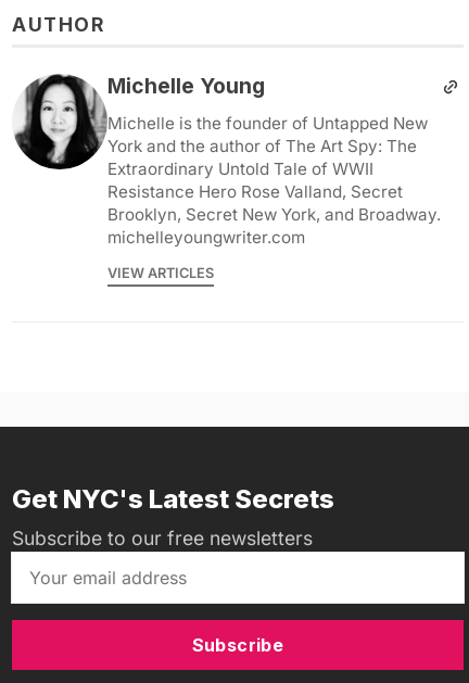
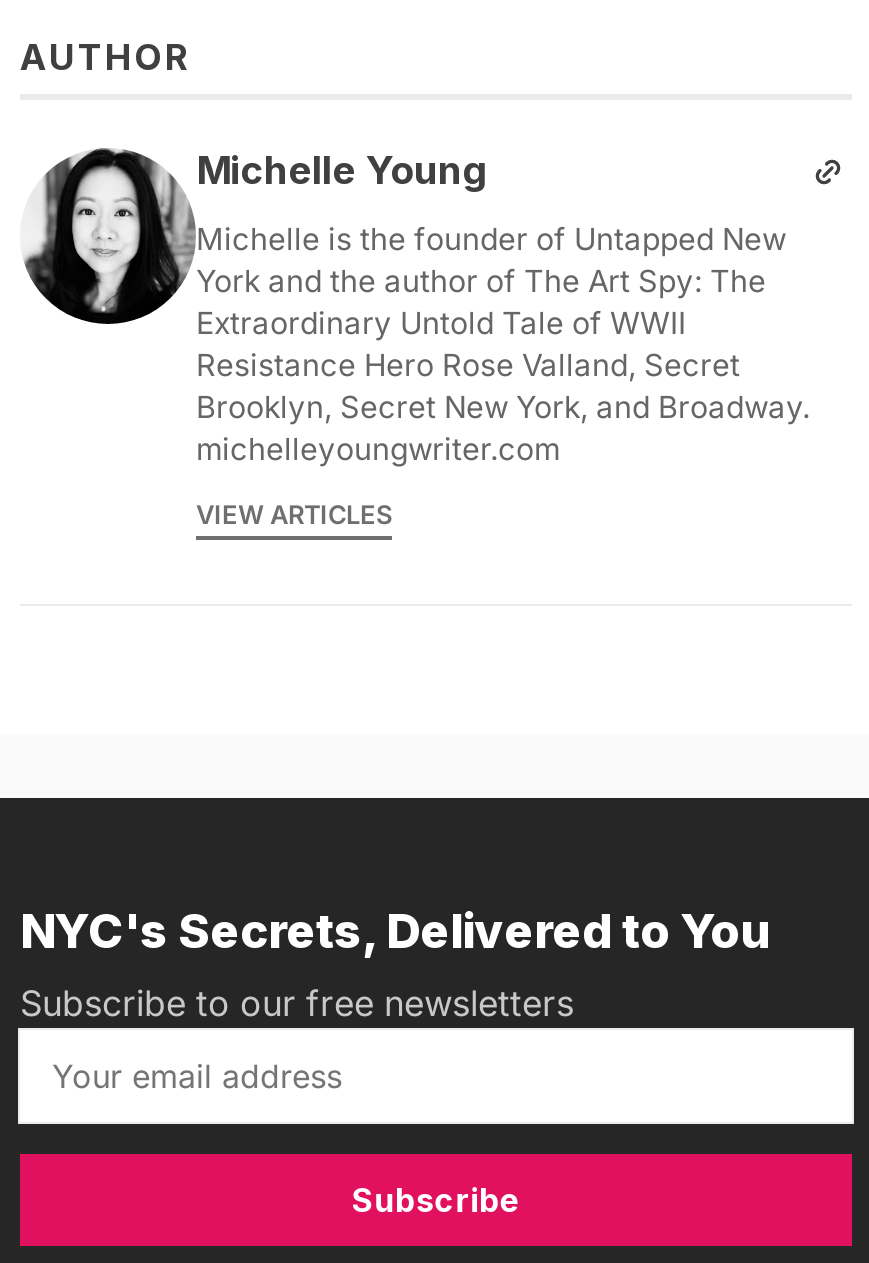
[12,484,334,515] Get NYC's Latest Secrets -> [20,903,768,961] NYC's Secrets, Delivered to You

